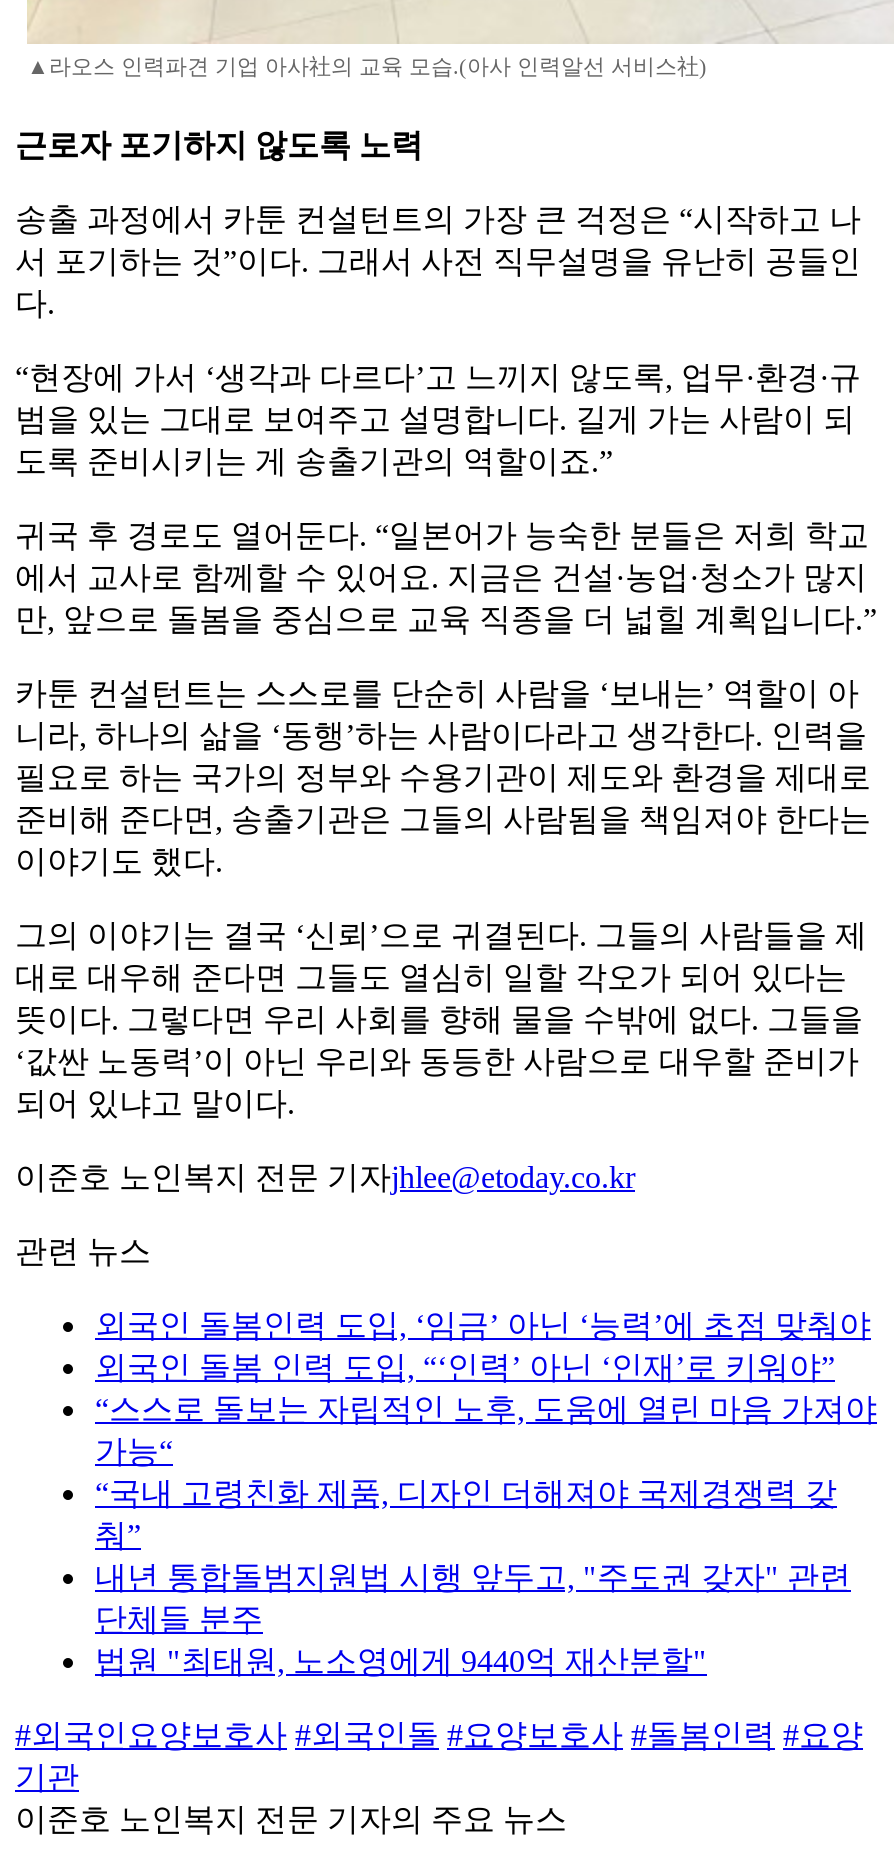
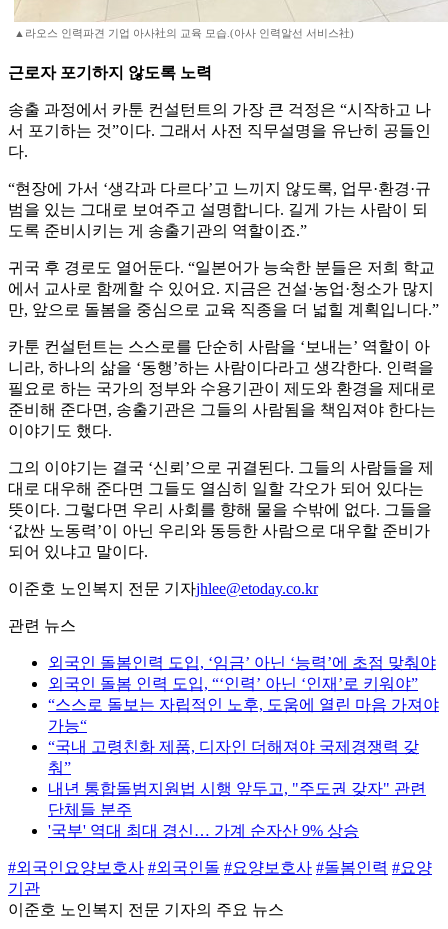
[95,1644,707,1678] 법원 "최태원, 노소영에게 9440억 재산분할" -> [48,822,359,839] '국부' 역대 최대 경신… 가계 순자산 9% 상승

